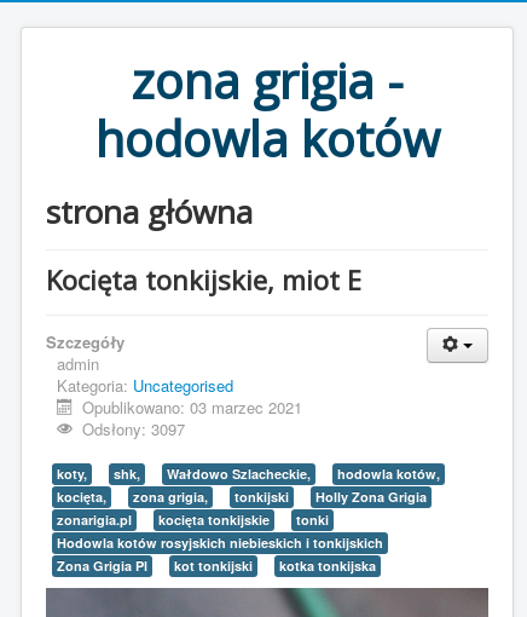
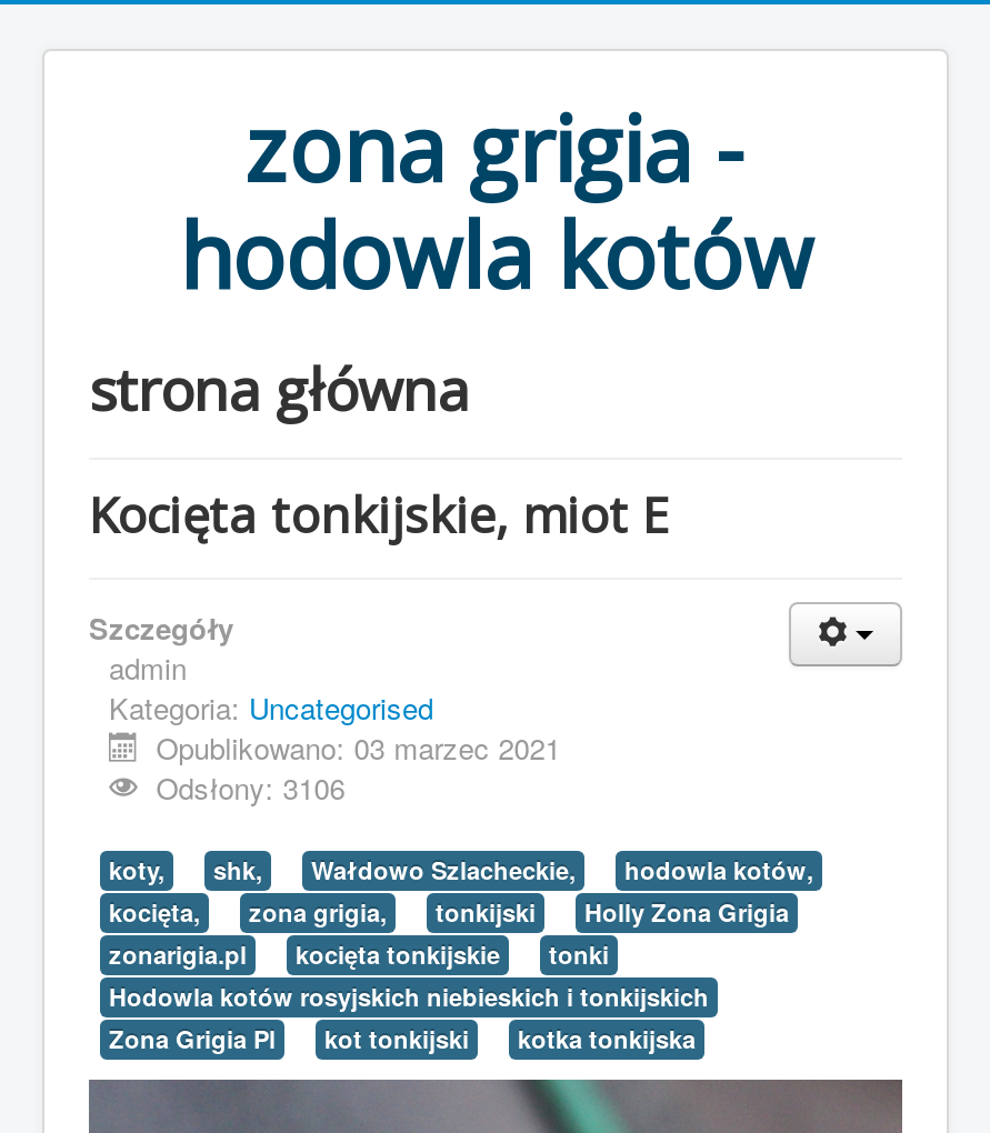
[82,417,185,440] Odsłony: 3097 -> [156,766,345,809] Odsłony: 3106

